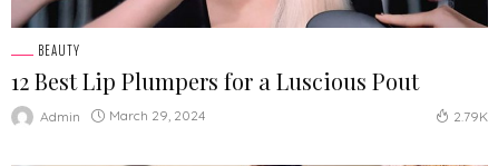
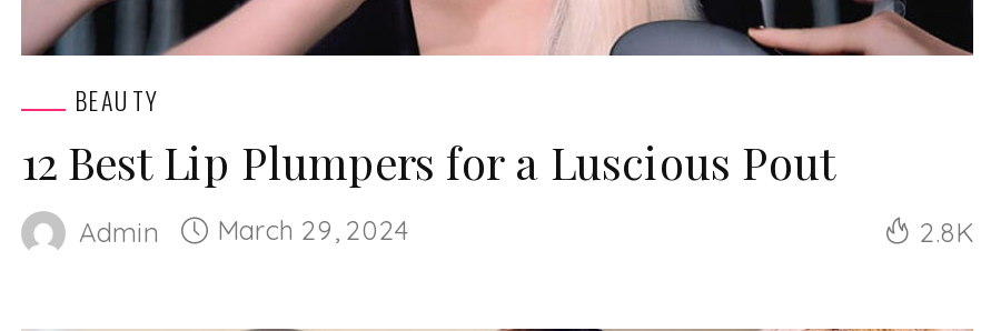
[453,108,488,124] 2.79K -> [920,215,973,248] 2.8K

